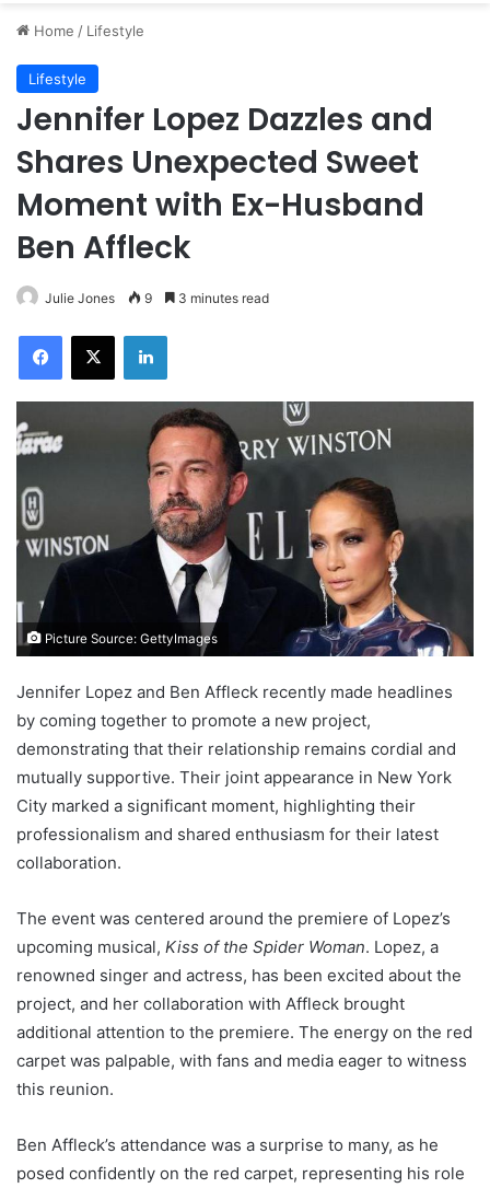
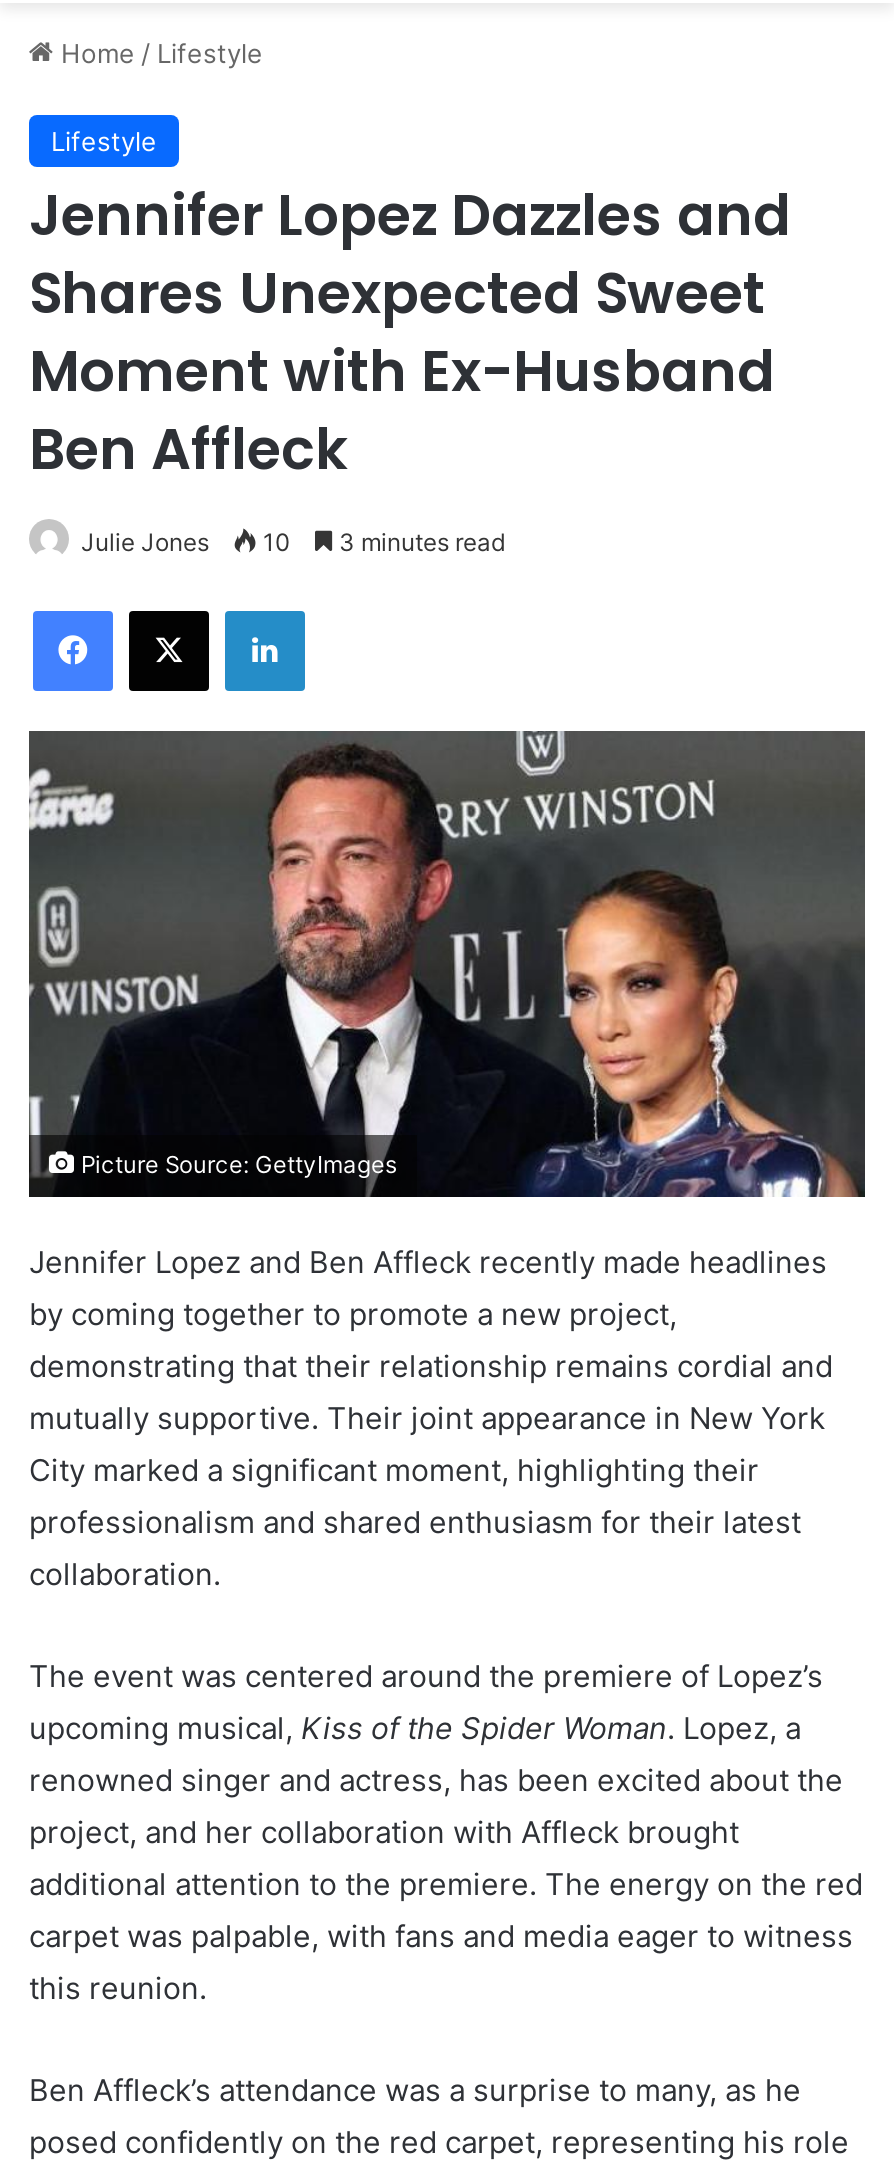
[45,290,269,306] Julie Jones 9 3 minutes read -> [81,527,505,557] Julie Jones 10 3 minutes read

